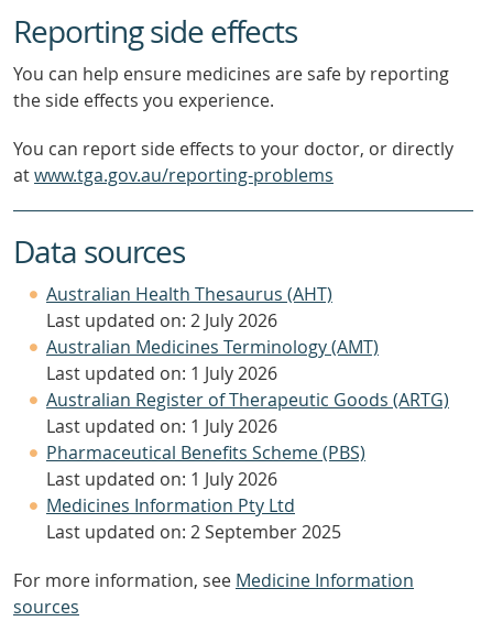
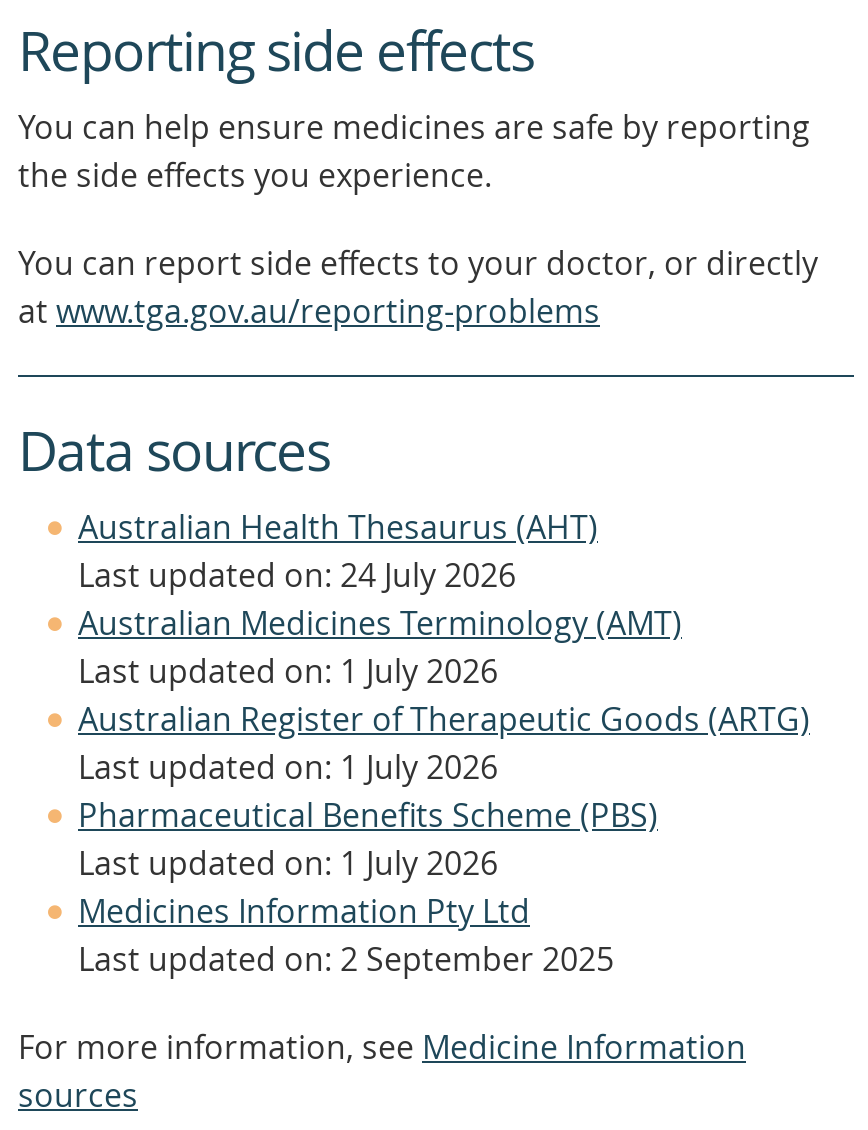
[46,308,277,333] Last updated on: 2 July 2026 -> [78,553,516,597] Last updated on: 24 July 2026

